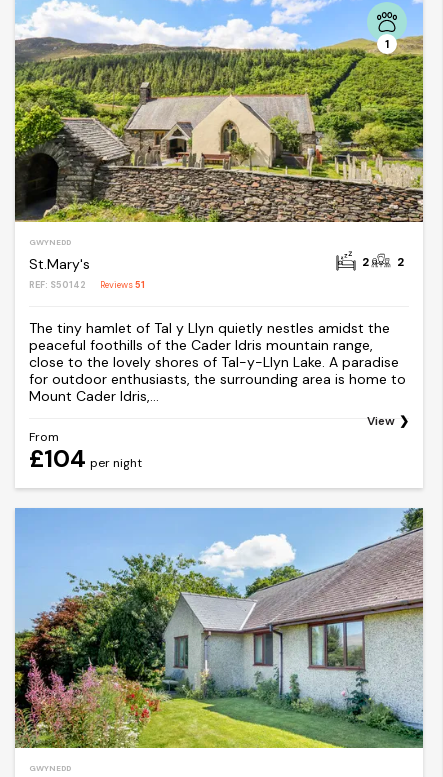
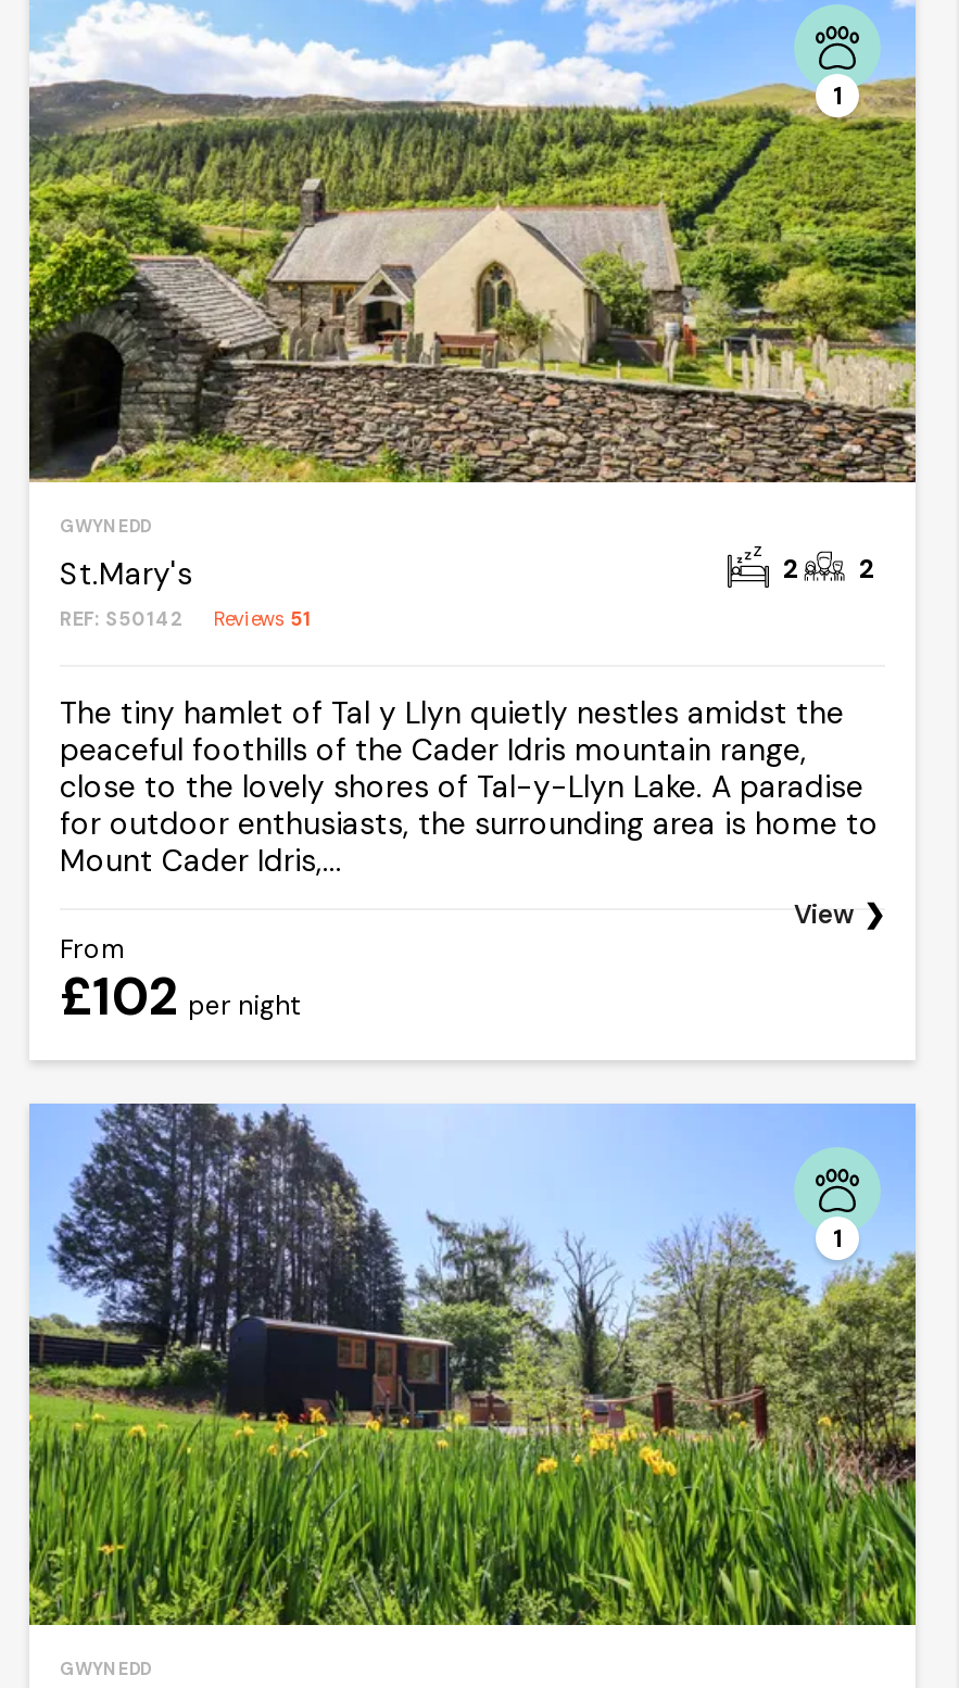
[29,443,142,474] £104 per night -> [60,962,301,1029] £102 per night
none -> [833,1223,842,1253] 1
[14,507,424,749] [image] -> [27,1101,918,1627] [image]

